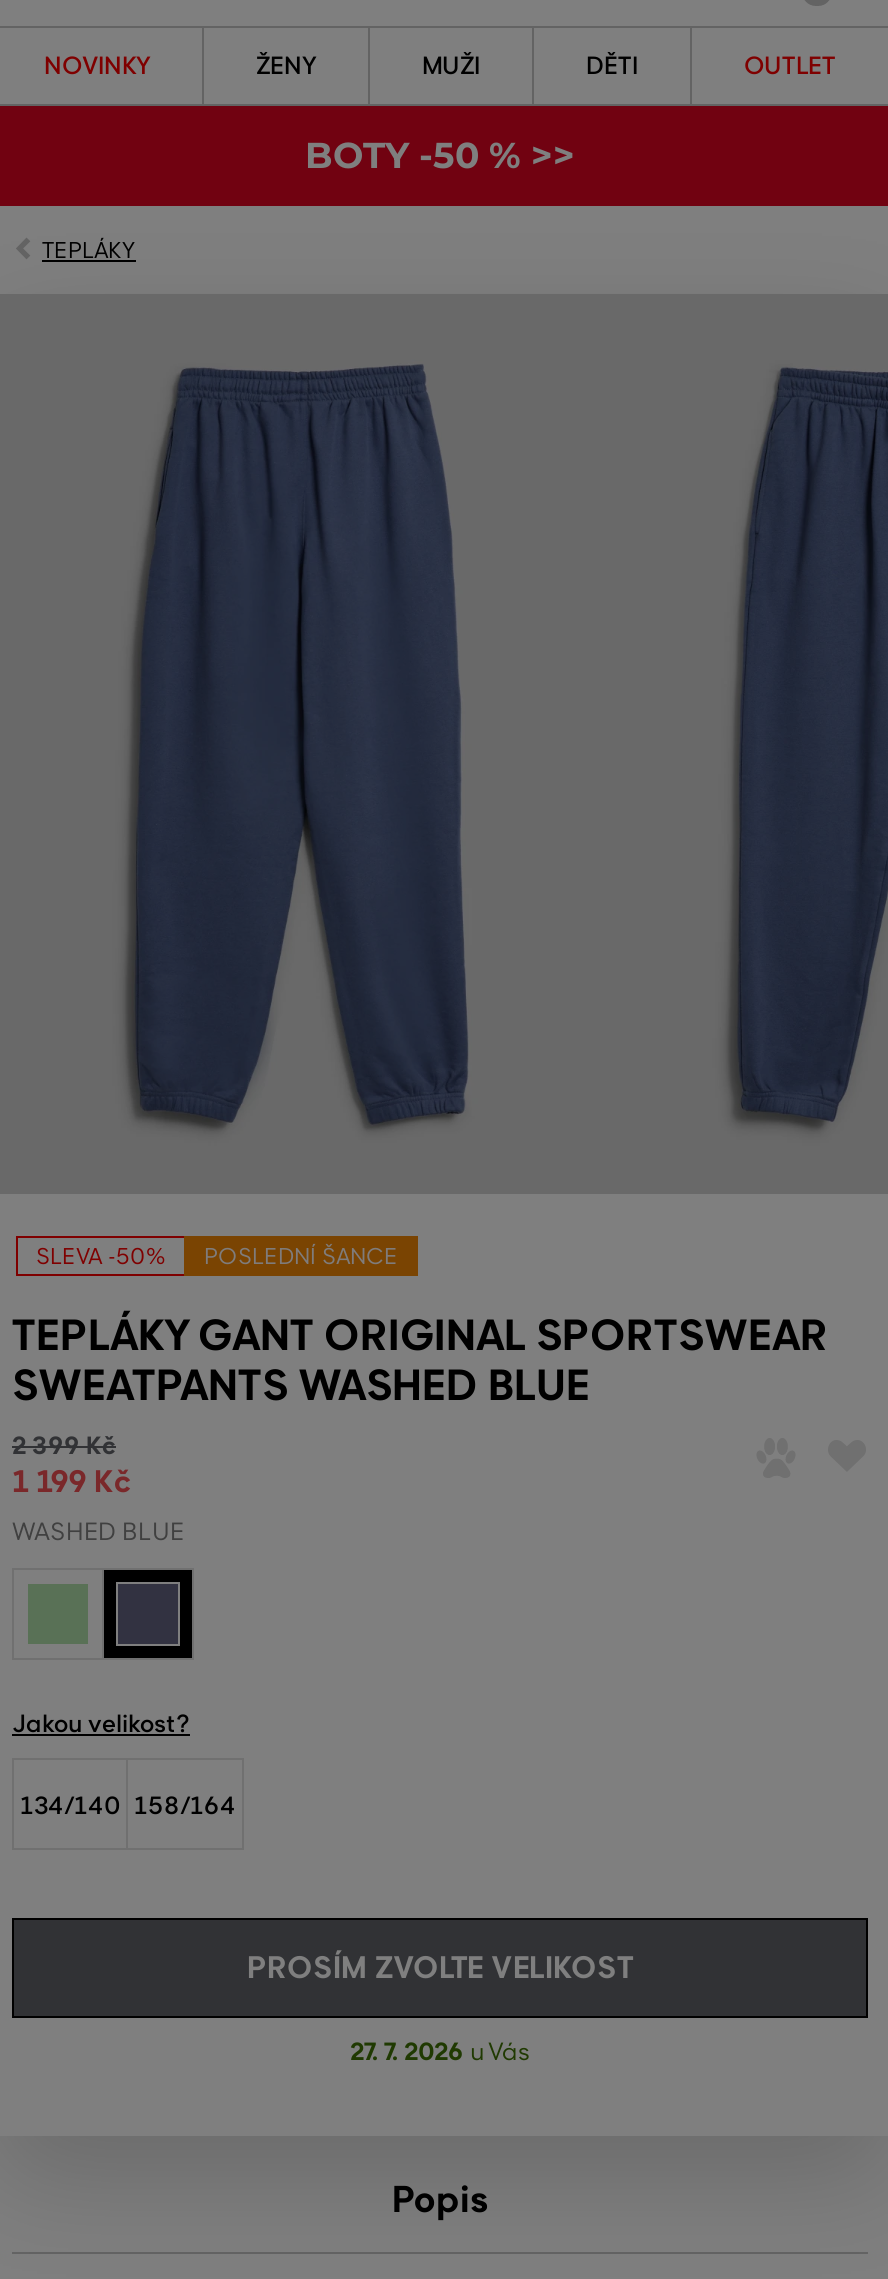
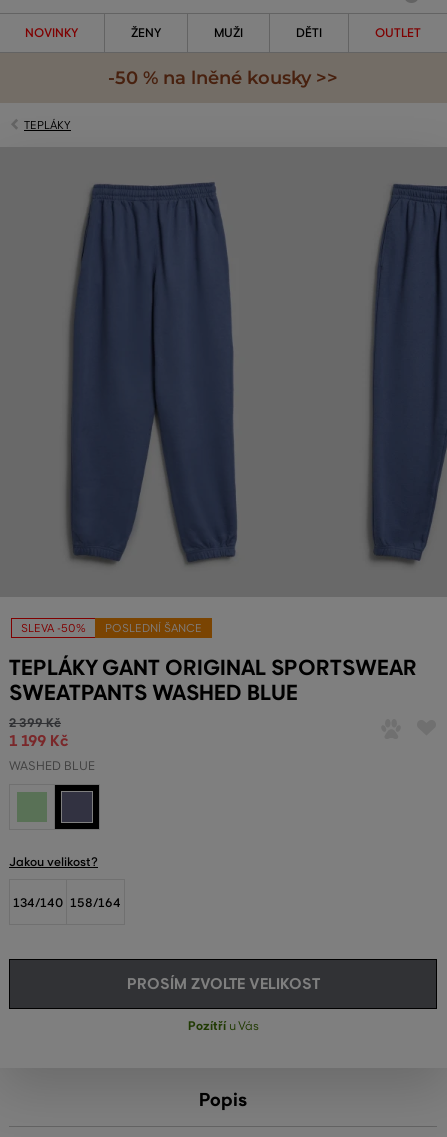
[305,134,575,178] BOTY -50 % >> -> [108,67,338,89] -50 % na lněné kousky >>
[350,2036,530,2068] 27. 7. 2026 u Vás -> [187,1018,258,1034] Pozítří u Vás

